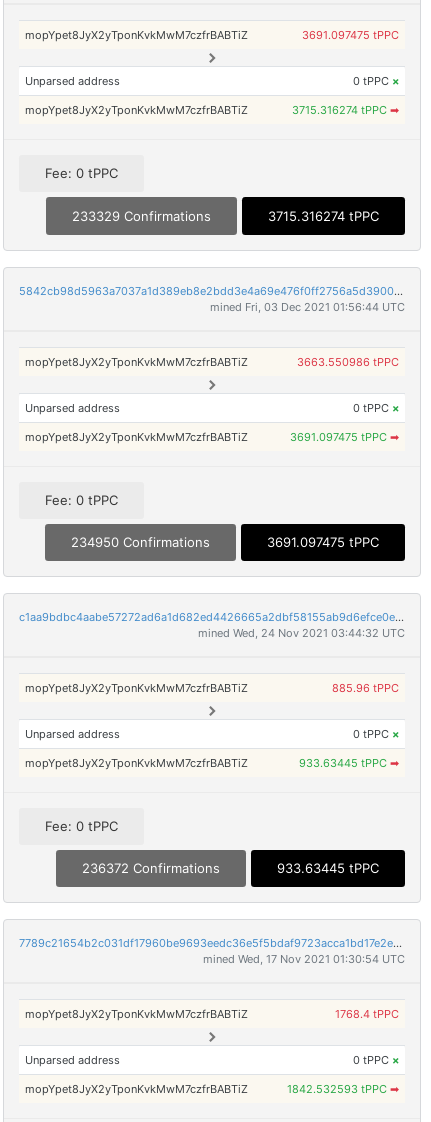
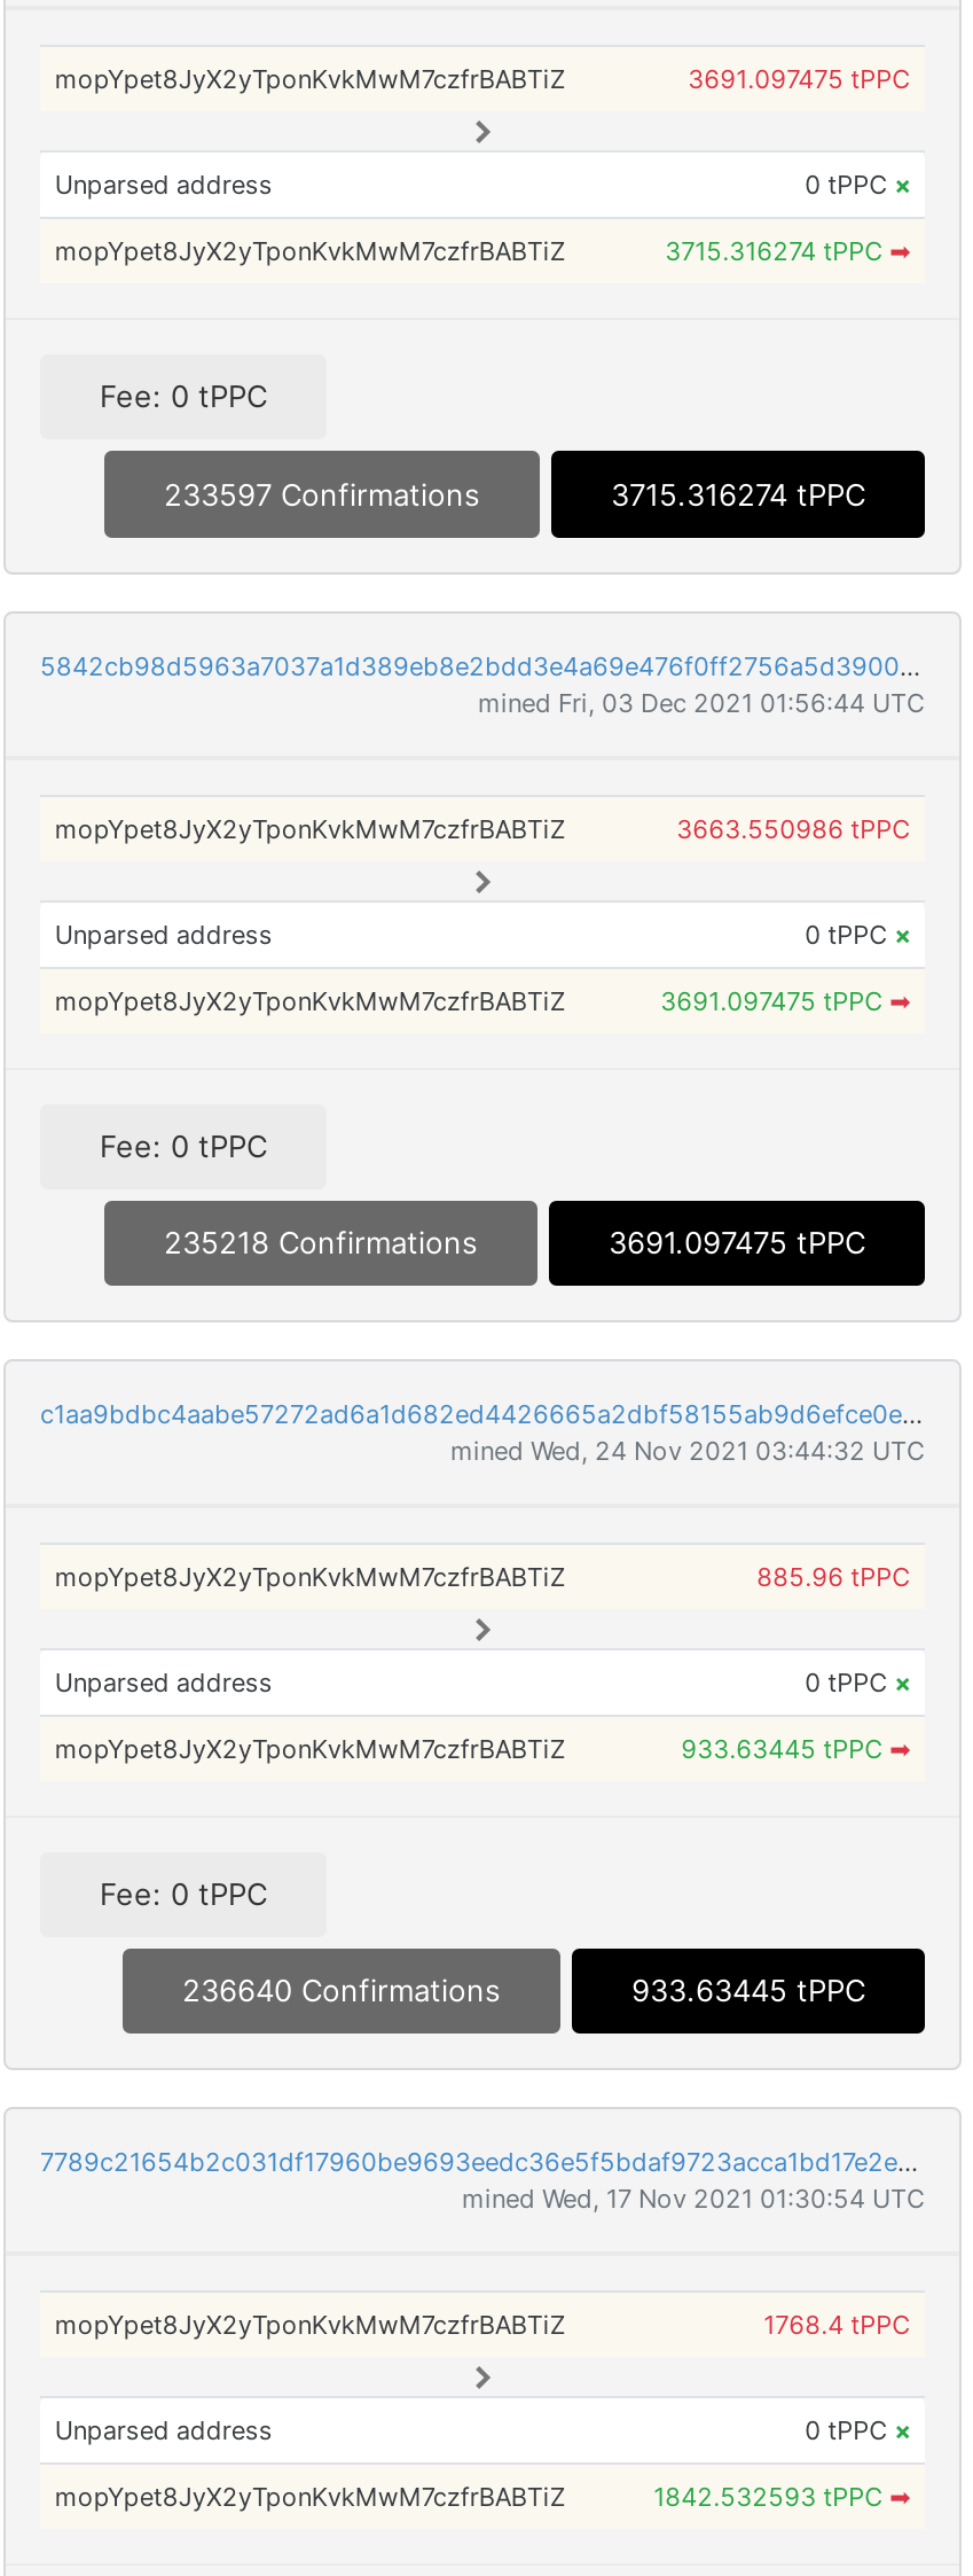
[72,207,211,223] 233329 Confirmations -> [164,475,480,512] 233597 Confirmations
[71,534,210,550] 234950 Confirmations -> [164,1224,478,1260] 235218 Confirmations
[82,860,220,876] 236372 Confirmations -> [182,1972,501,2009] 236640 Confirmations

